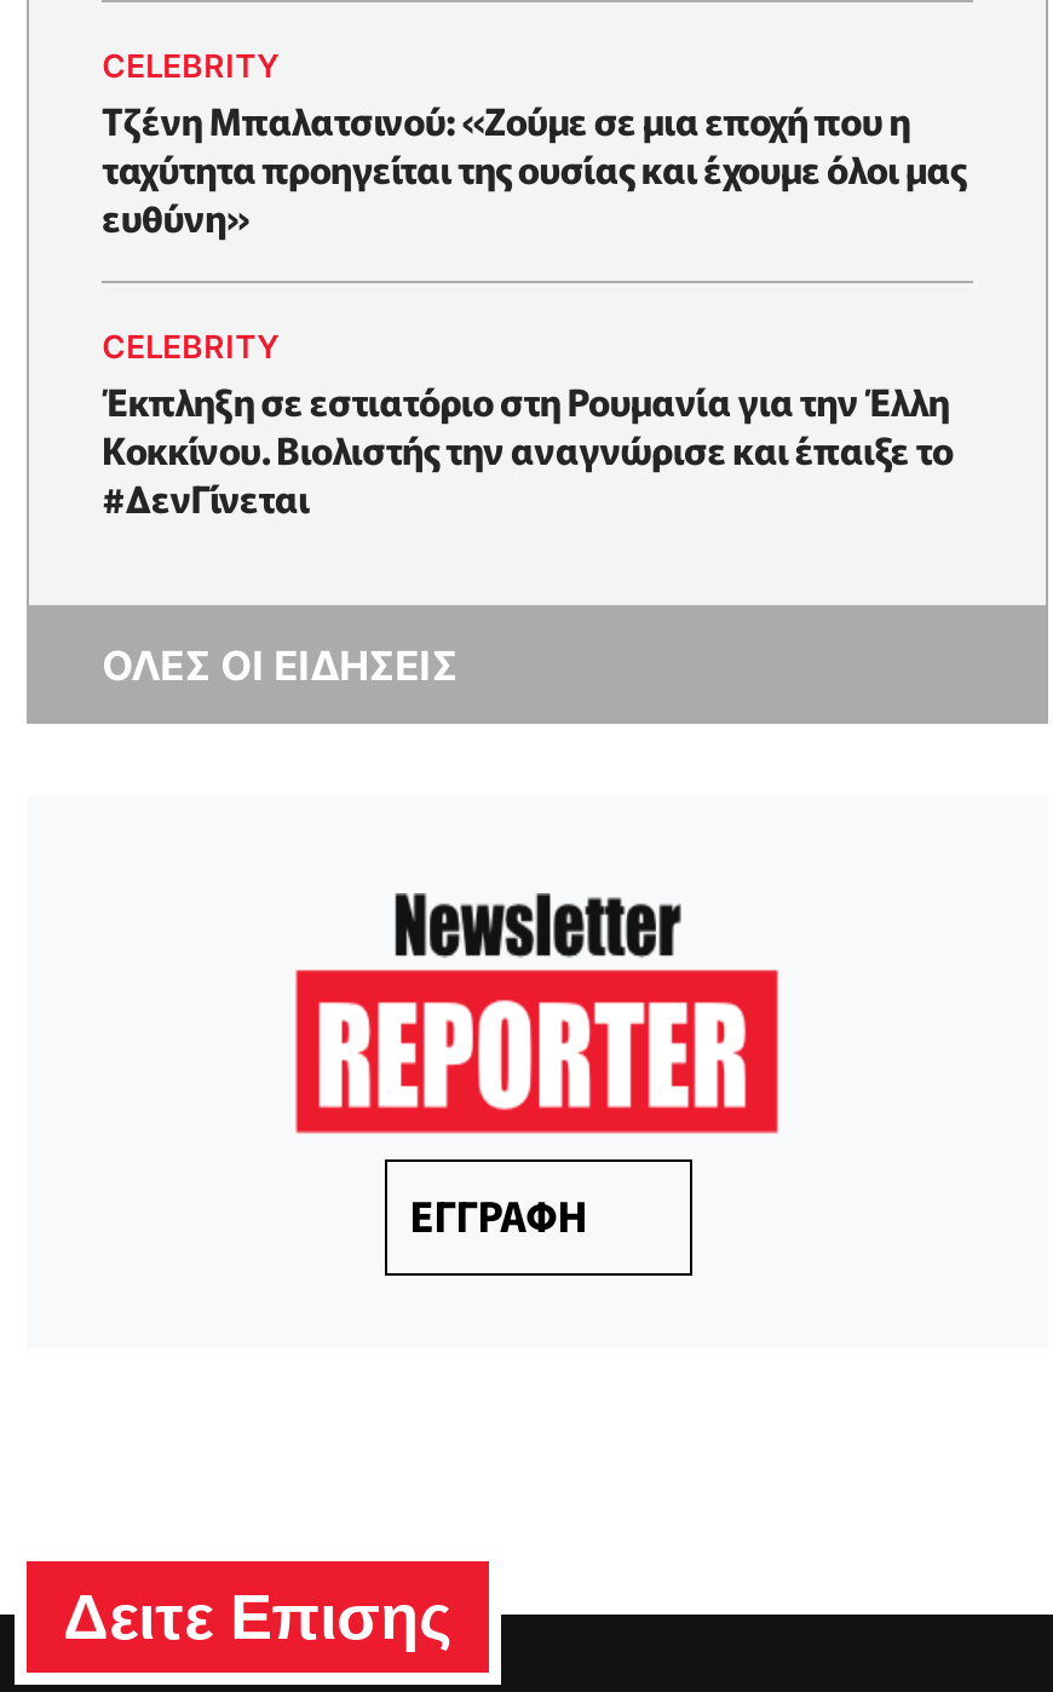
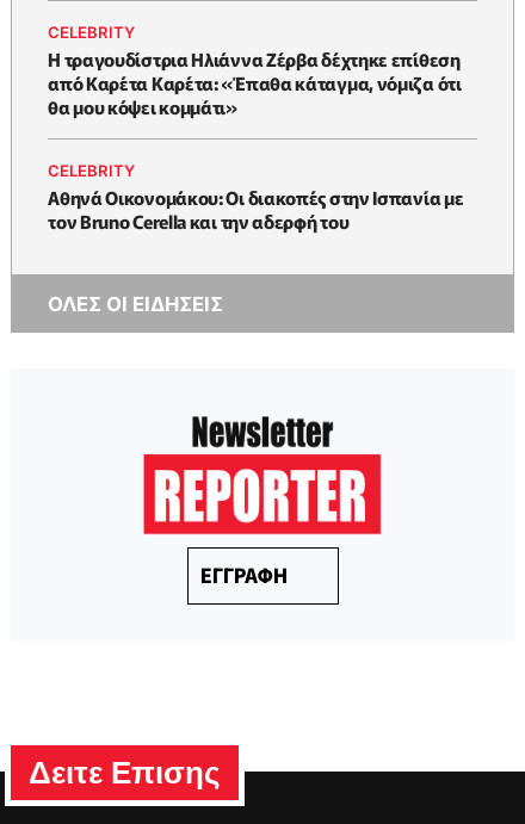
[102,92,966,242] Τζένη Μπαλατσινού: «Zούμε σε μια εποχή που η | ταχύτητα προηγείται της ουσίας και έχουμε όλοι μας | ευθύνη» -> [48,45,461,119] H τραγουδίστρια Ηλιάννα Ζέρβα δέχτηκε επίθεση | από Καρέτα Καρέτα: «Έπαθα κάταγμα, νόμιζα ότι | θα μου κόψει κομμάτι»
[102,373,953,523] Έκπληξη σε εστιατόριο στη Ρουμανία για την Έλλη | Κοκκίνου. Βιολιστής την αναγνώρισε και έπαιξε το | #ΔενΓίνεται -> [48,184,463,234] Αθηνά Οικονομάκου: Οι διακοπές στην Ισπανία με | τον Bruno Cerella και την αδερφή του

